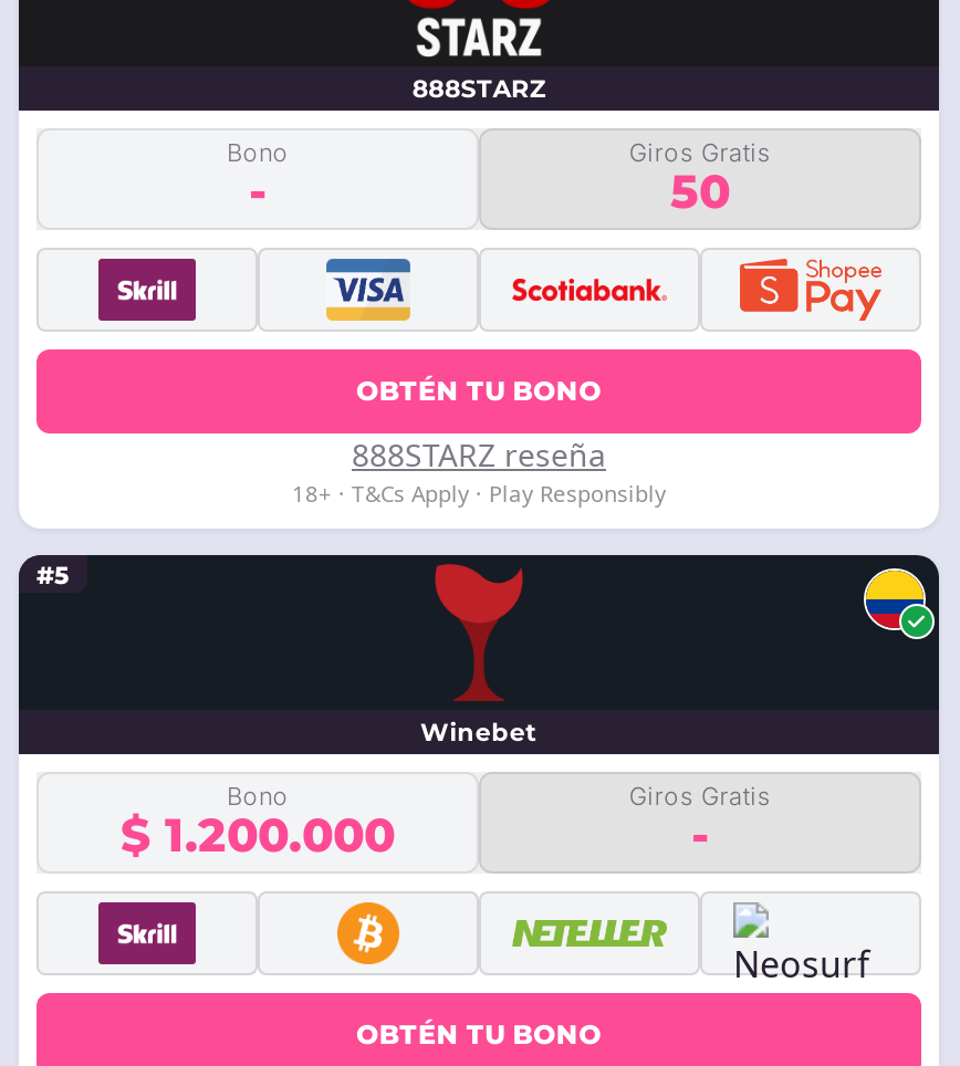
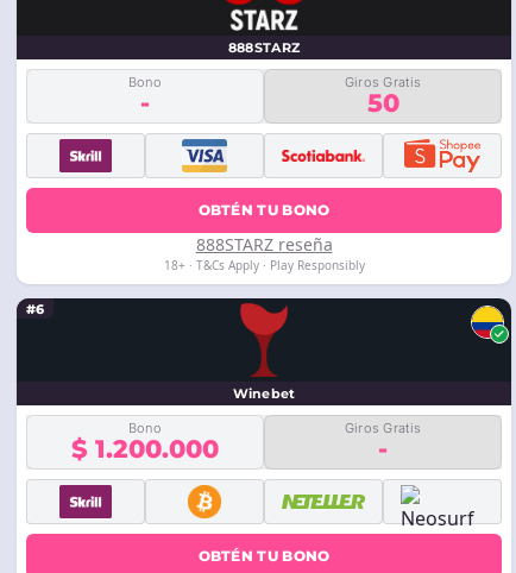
[36,560,70,591] #5 -> [26,301,44,317] #6

